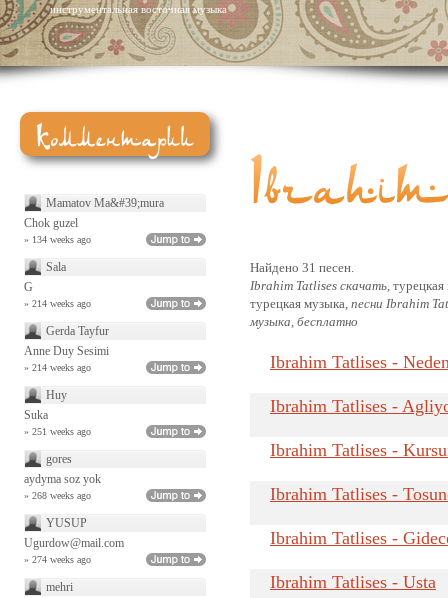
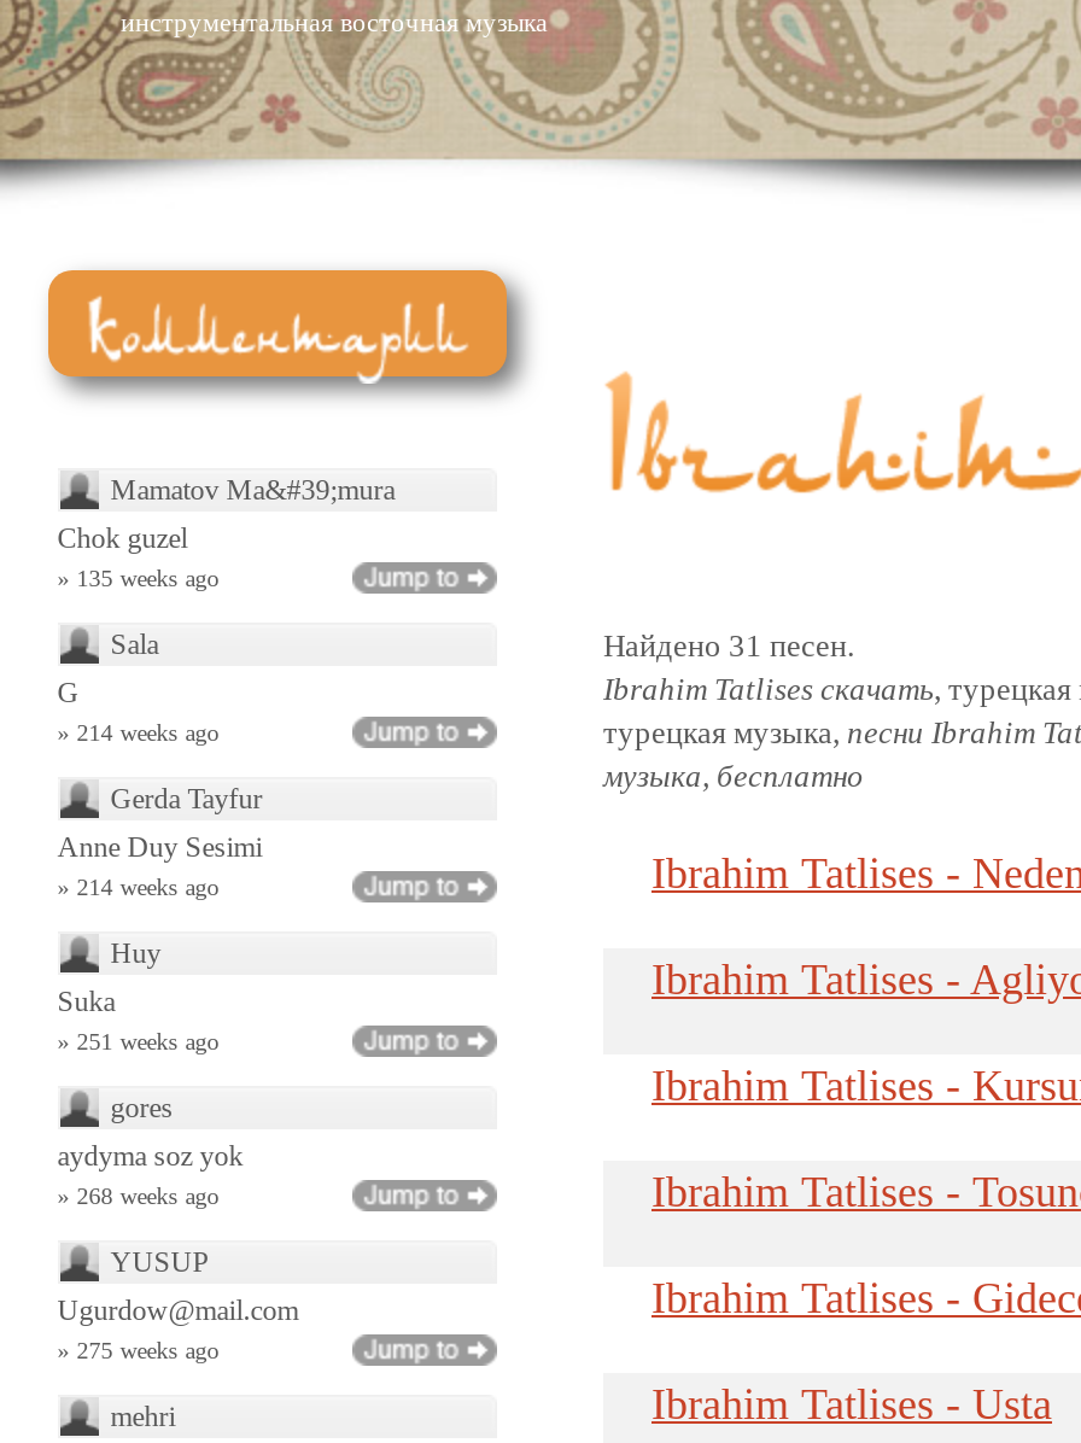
[24,234,91,245] » 134 weeks ago -> [57,565,219,591] » 135 weeks ago
[24,554,91,565] » 274 weeks ago -> [57,1337,219,1363] » 275 weeks ago

